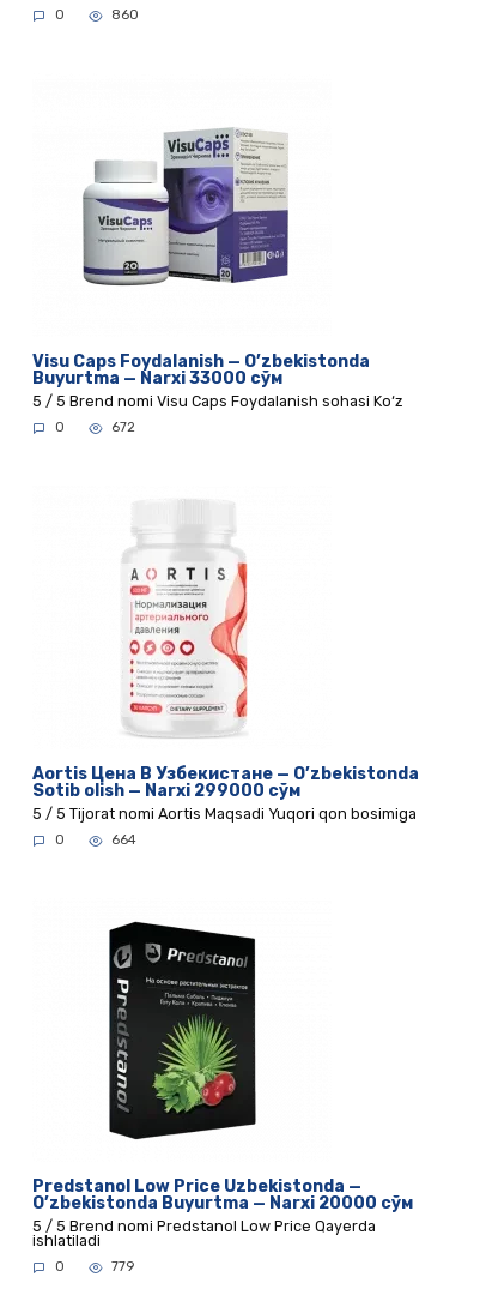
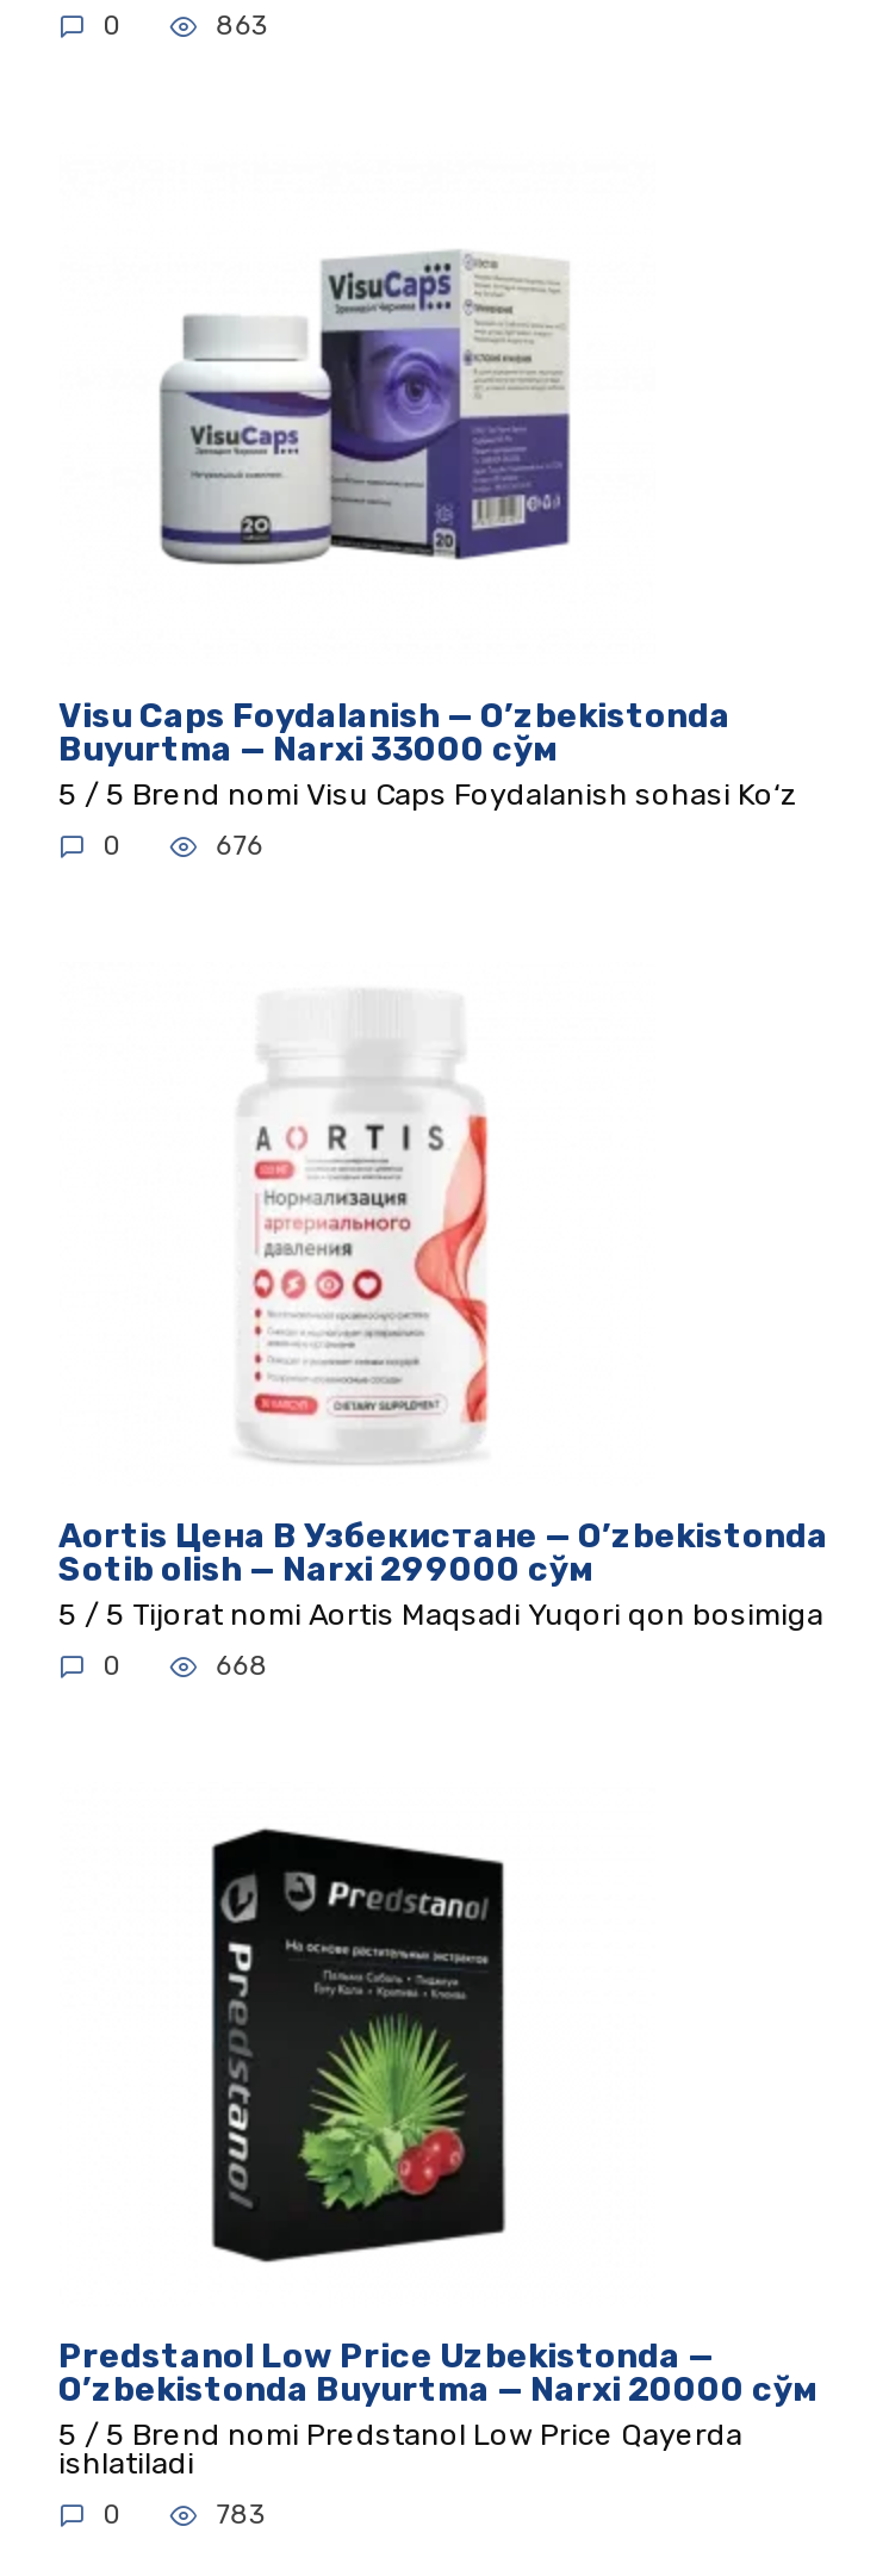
[111,7,138,23] 860 -> [216,11,266,42] 863
[111,420,135,435] 672 -> [216,831,264,862] 676
[111,832,136,848] 664 -> [216,1651,268,1682] 668
[111,1259,134,1275] 779 -> [216,2500,264,2531] 783

